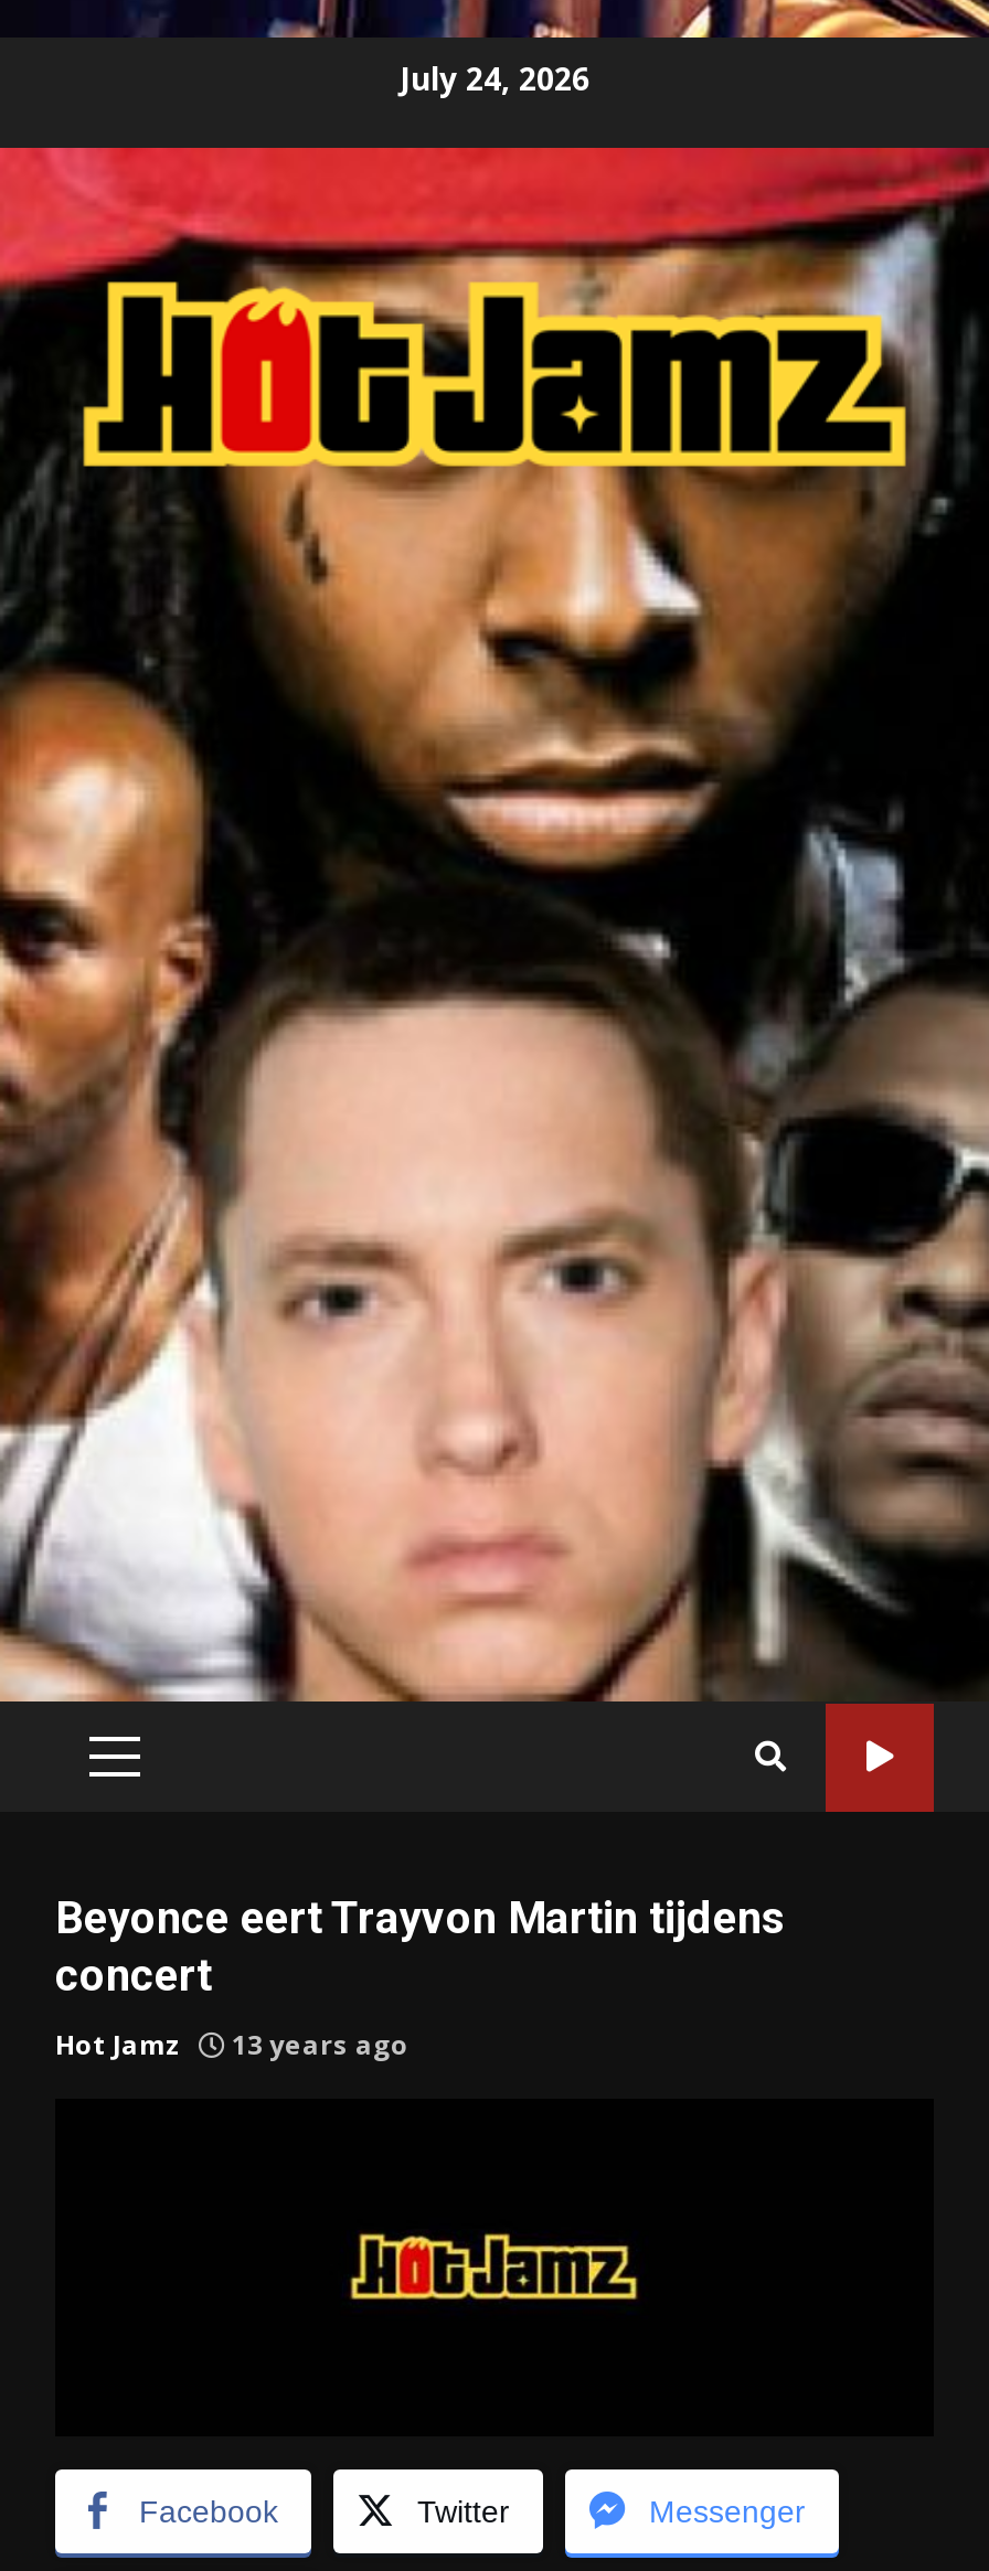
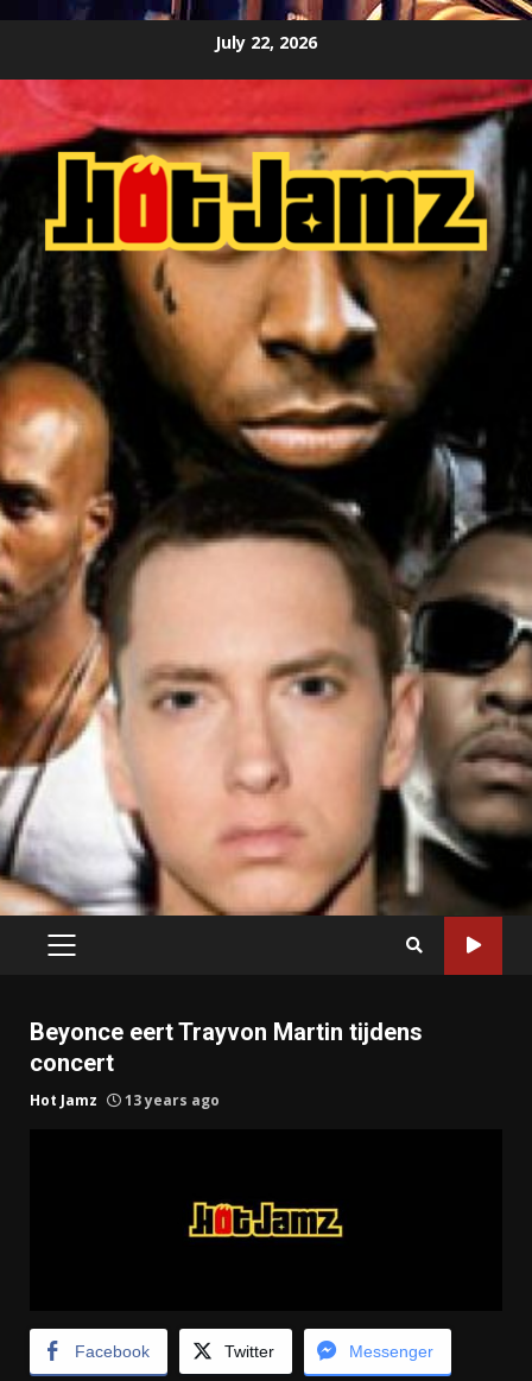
[400,56,589,98] July 24, 2026 -> [215,30,317,53] July 22, 2026

